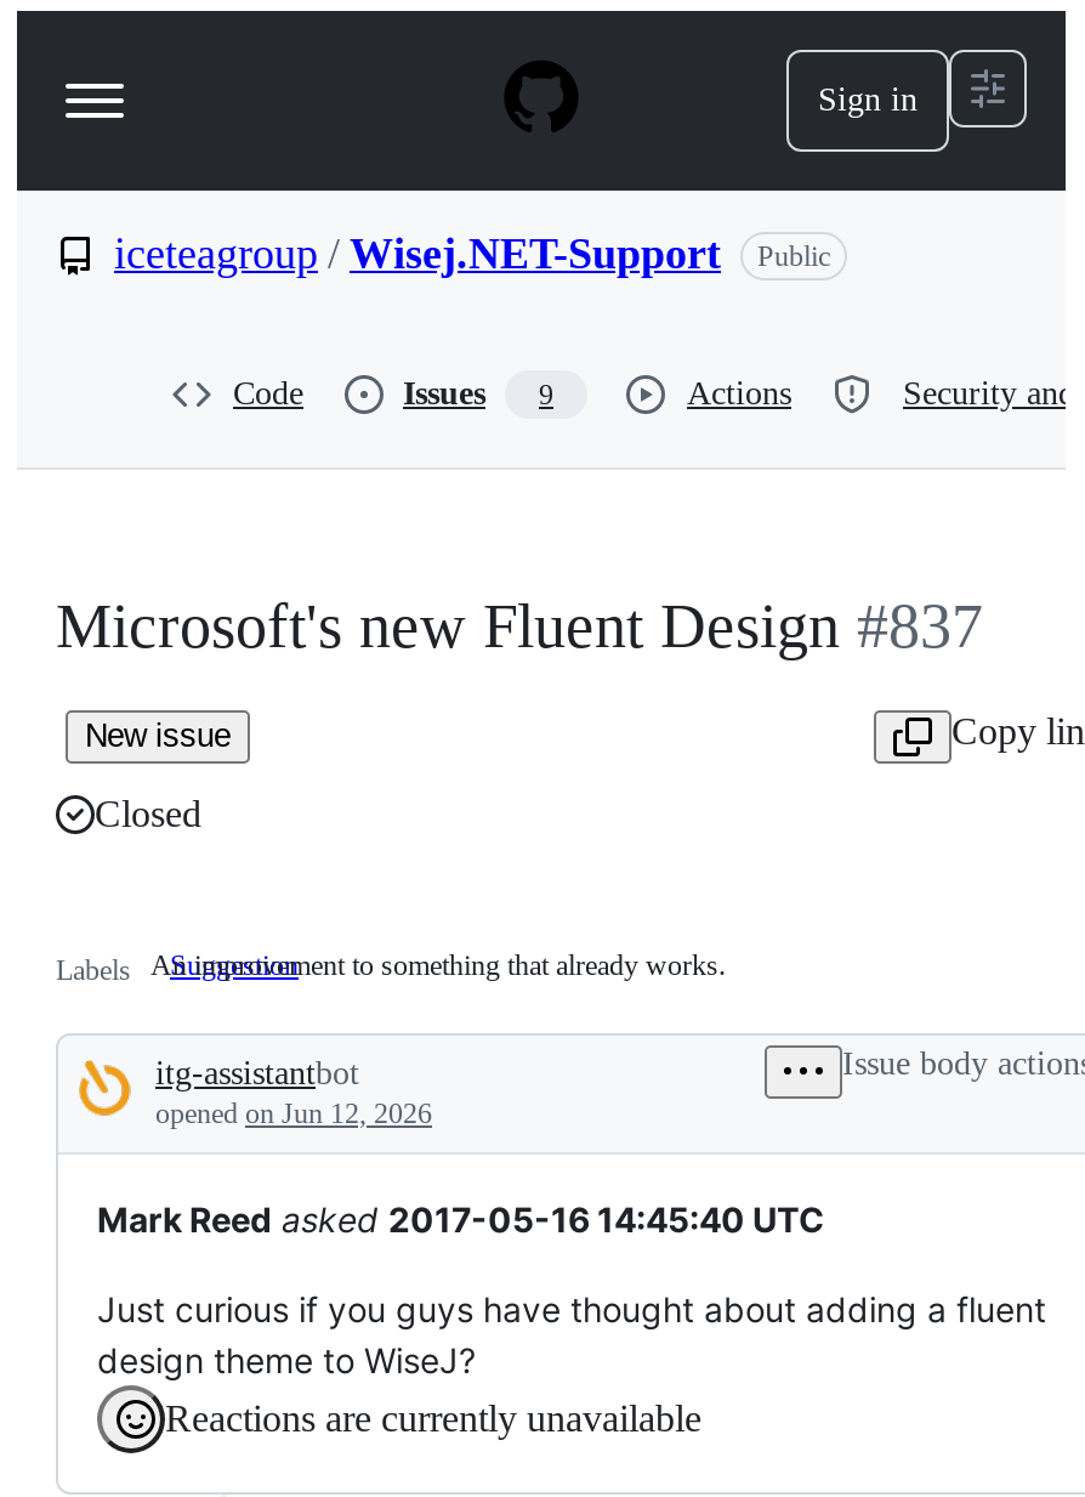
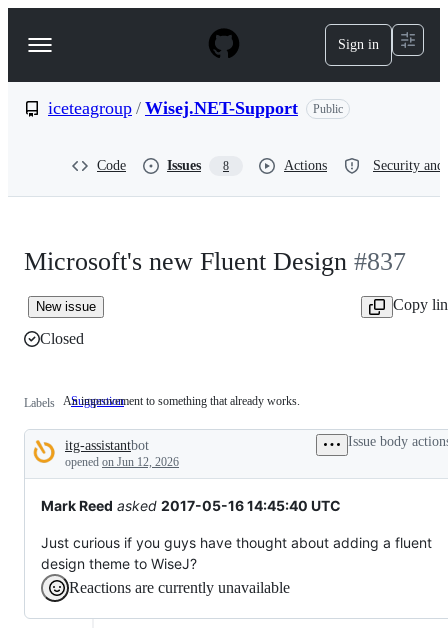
[403,375,553,412] Issues 9 -> [167,158,229,173] Issues 8

